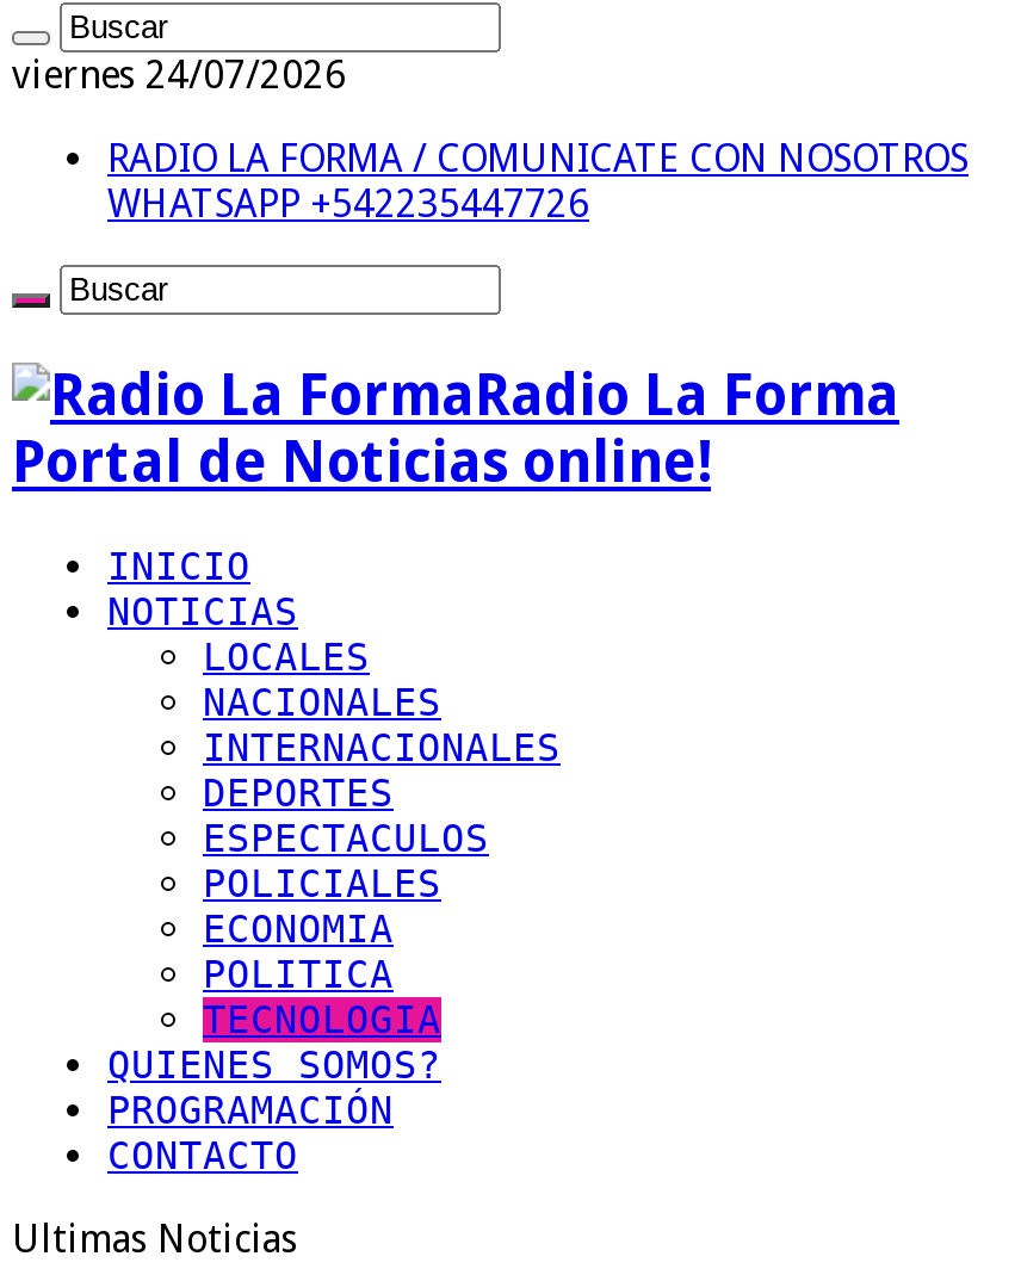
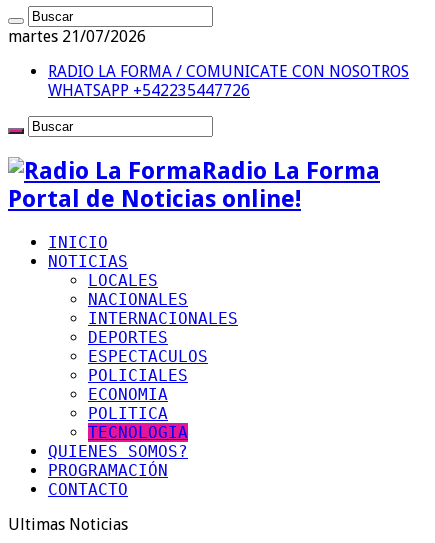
[12,52,346,98] viernes 24/07/2026 -> [8,27,146,46] martes 21/07/2026

